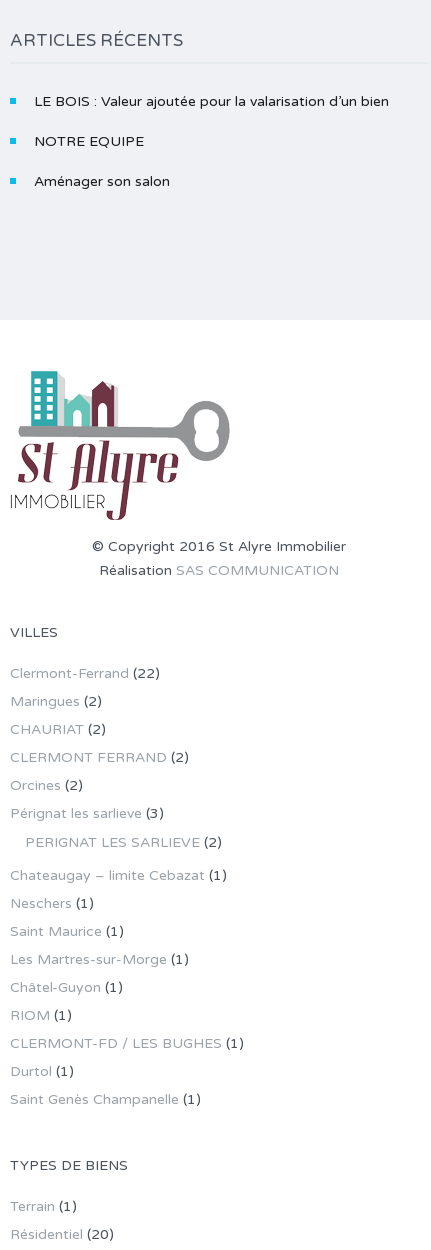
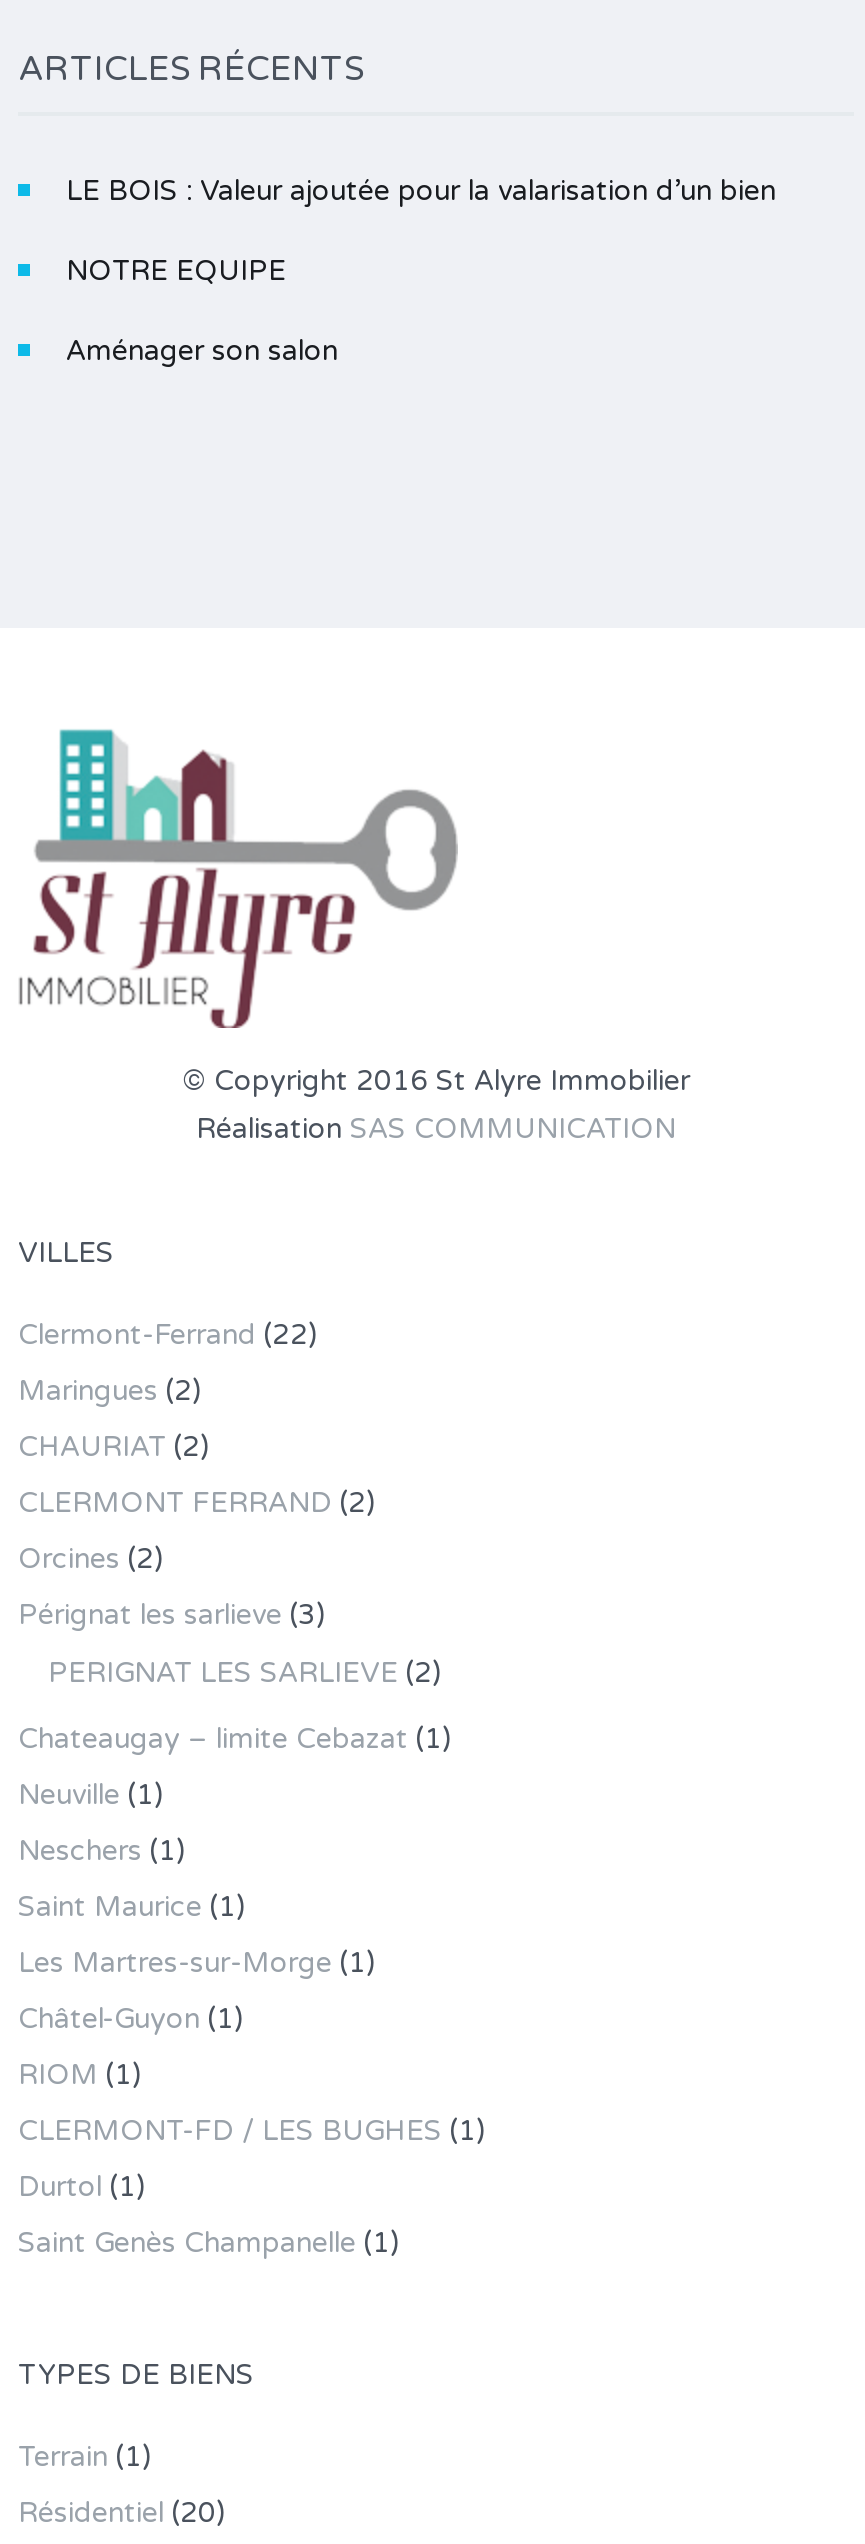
none -> [18,1778,164,1812] Neuville (1)

